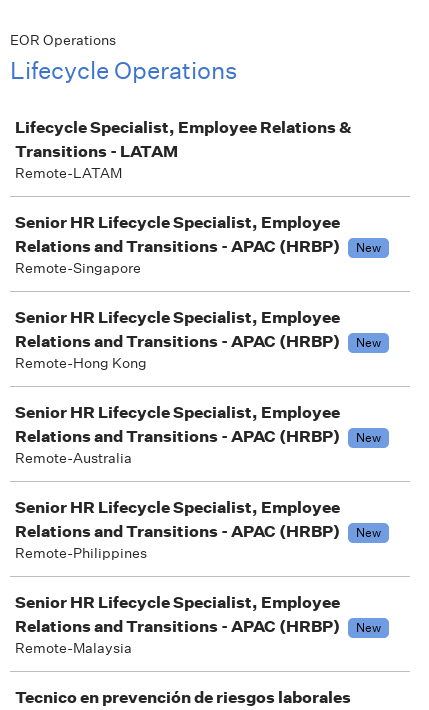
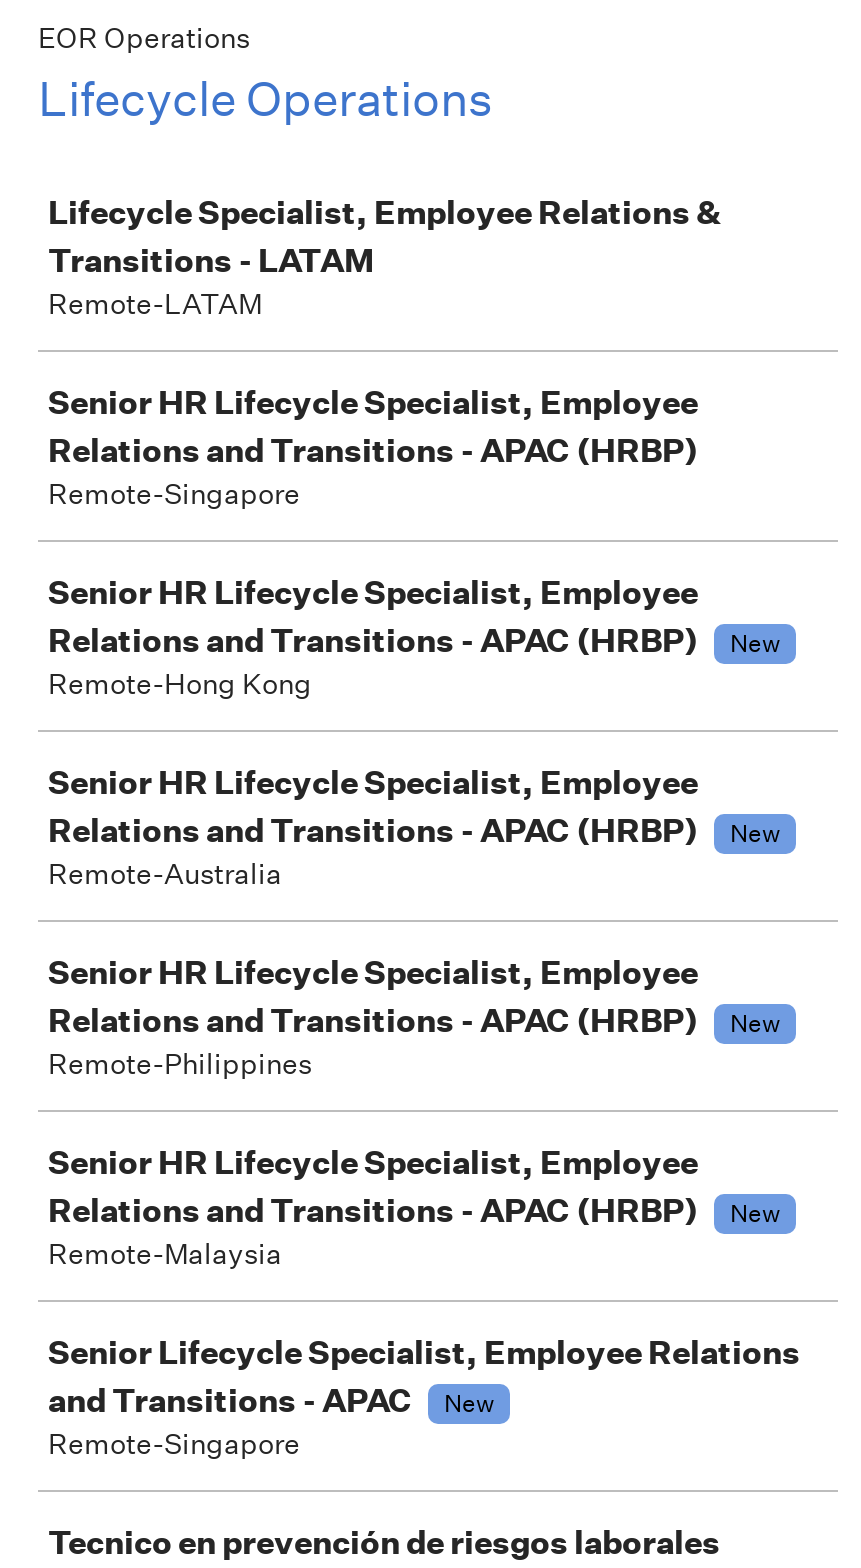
[356,239,381,256] New -> none
none -> [48,1332,800,1462] Senior Lifecycle Specialist, Employee Relations | and Transitions - APAC | New | Remote-Singapore

